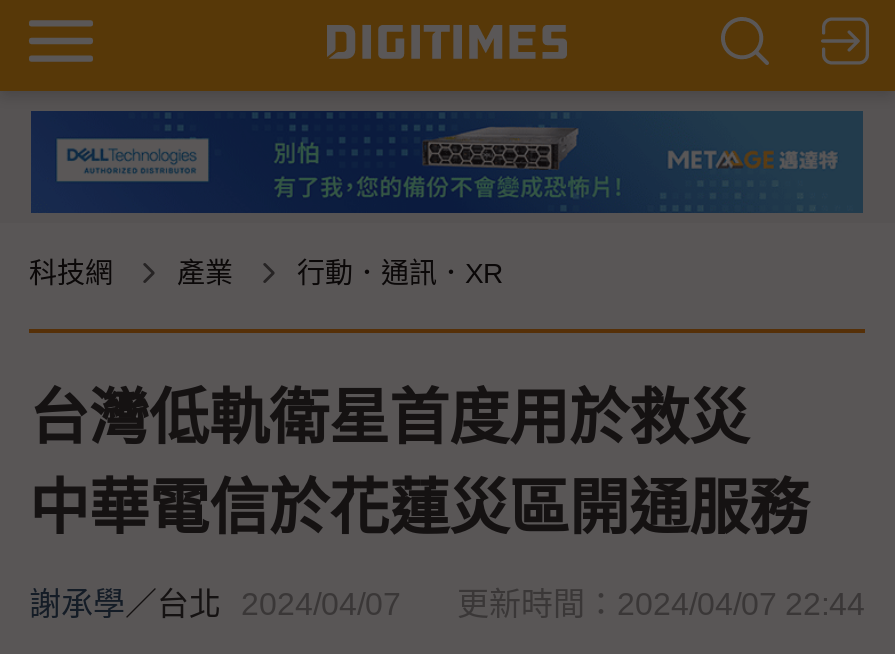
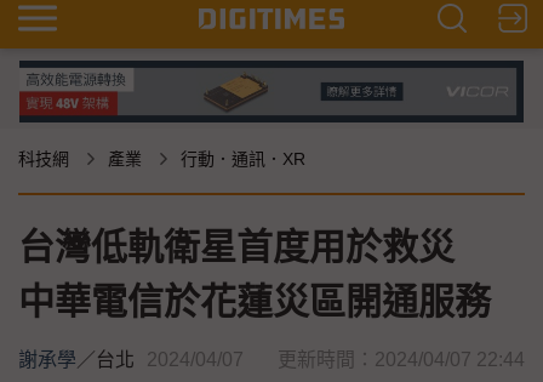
[29,109,865,215] [image] -> [18,59,525,124] [image]

